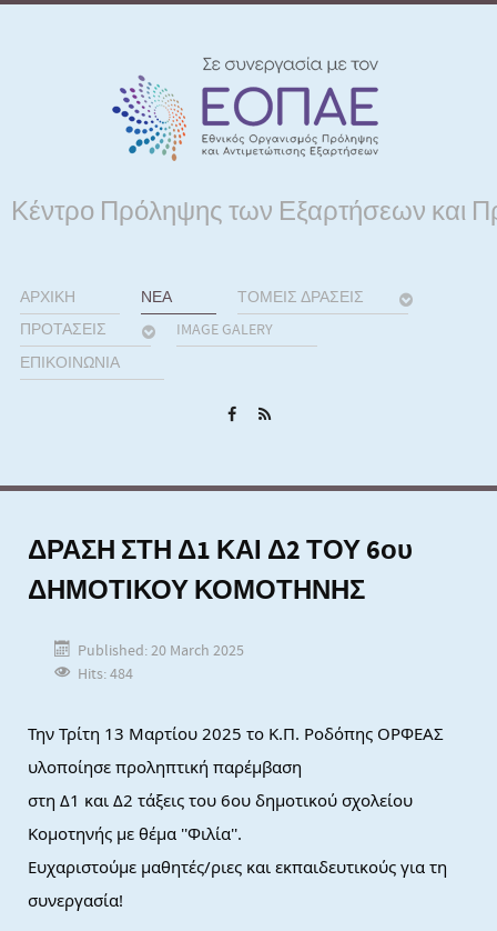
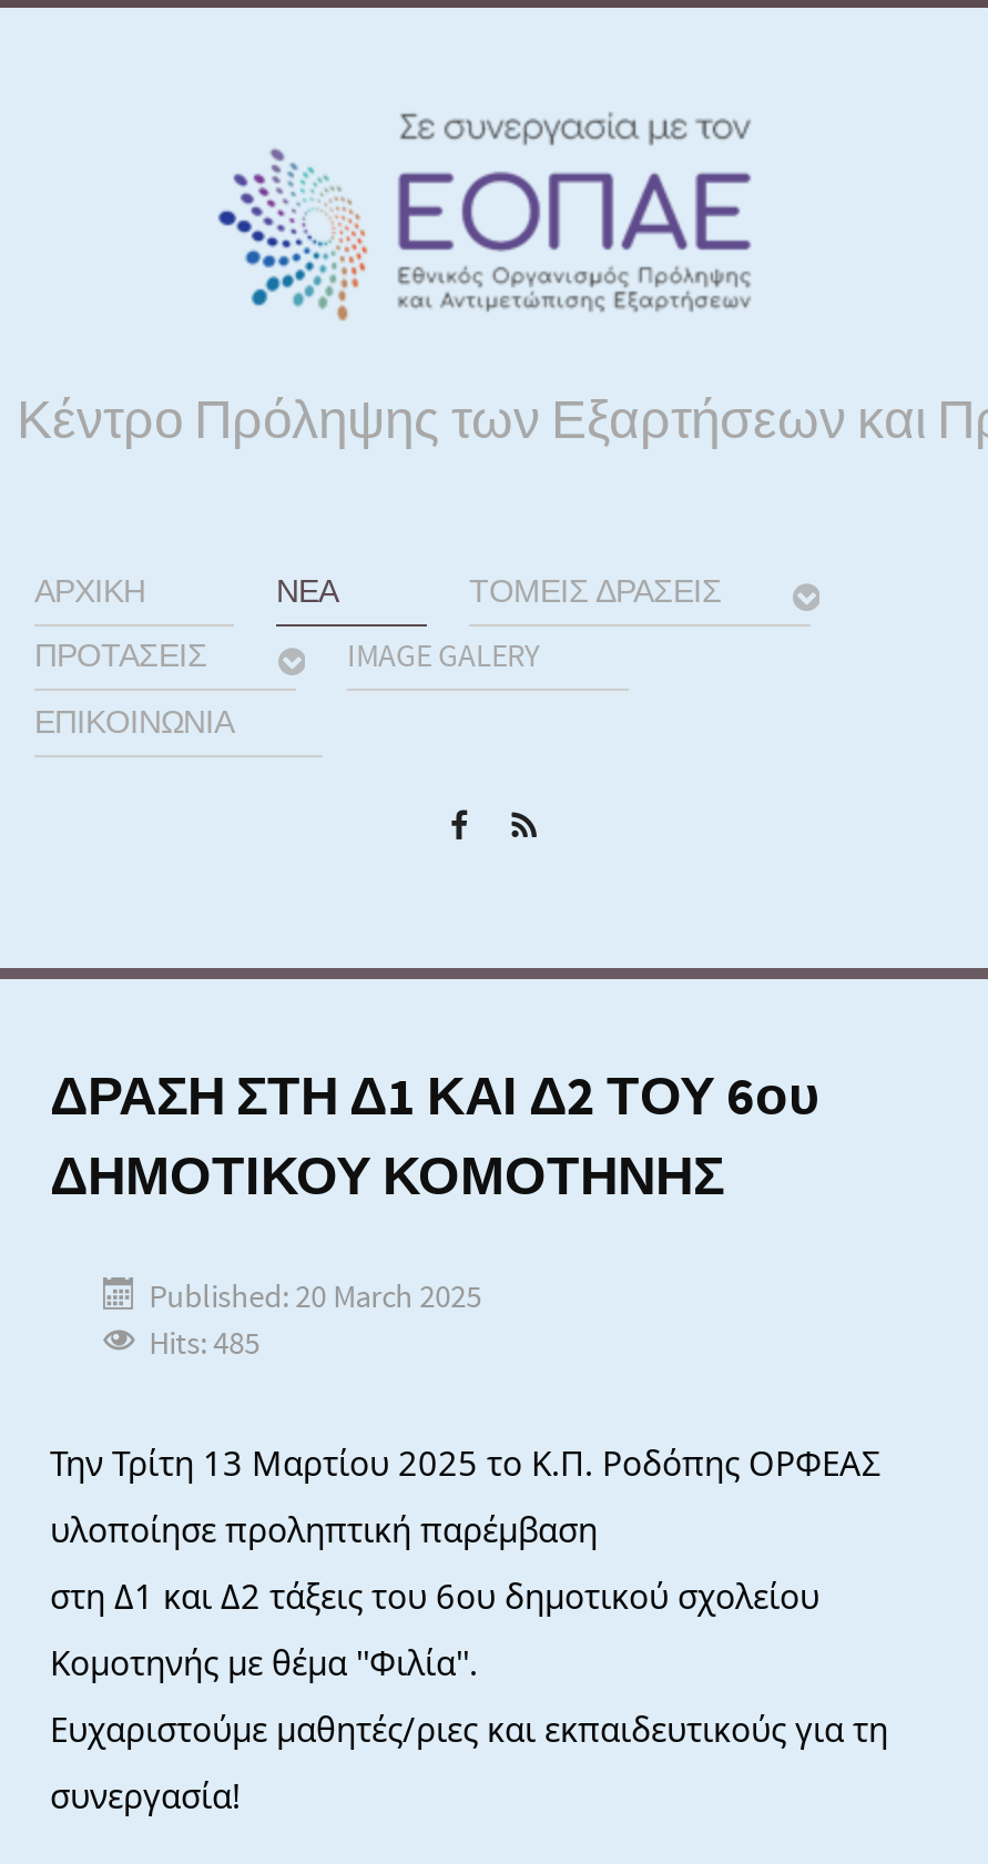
[77,663,133,684] Hits: 484 -> [149,1322,260,1364] Hits: 485

